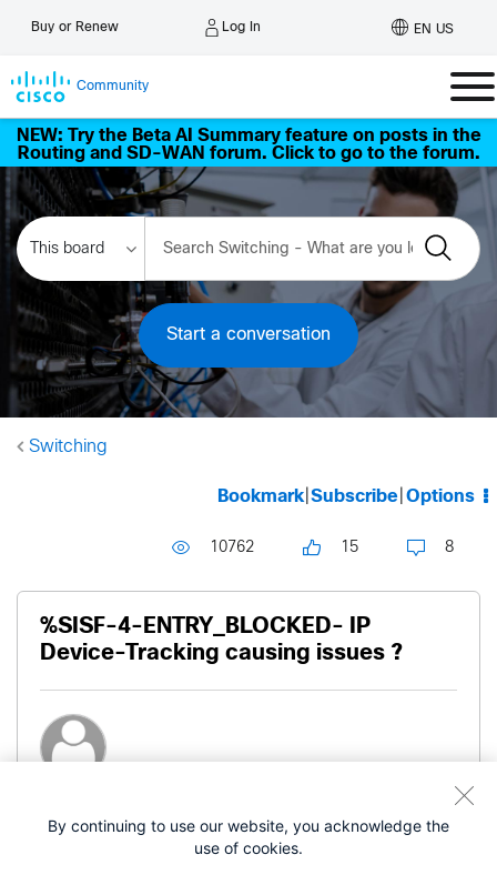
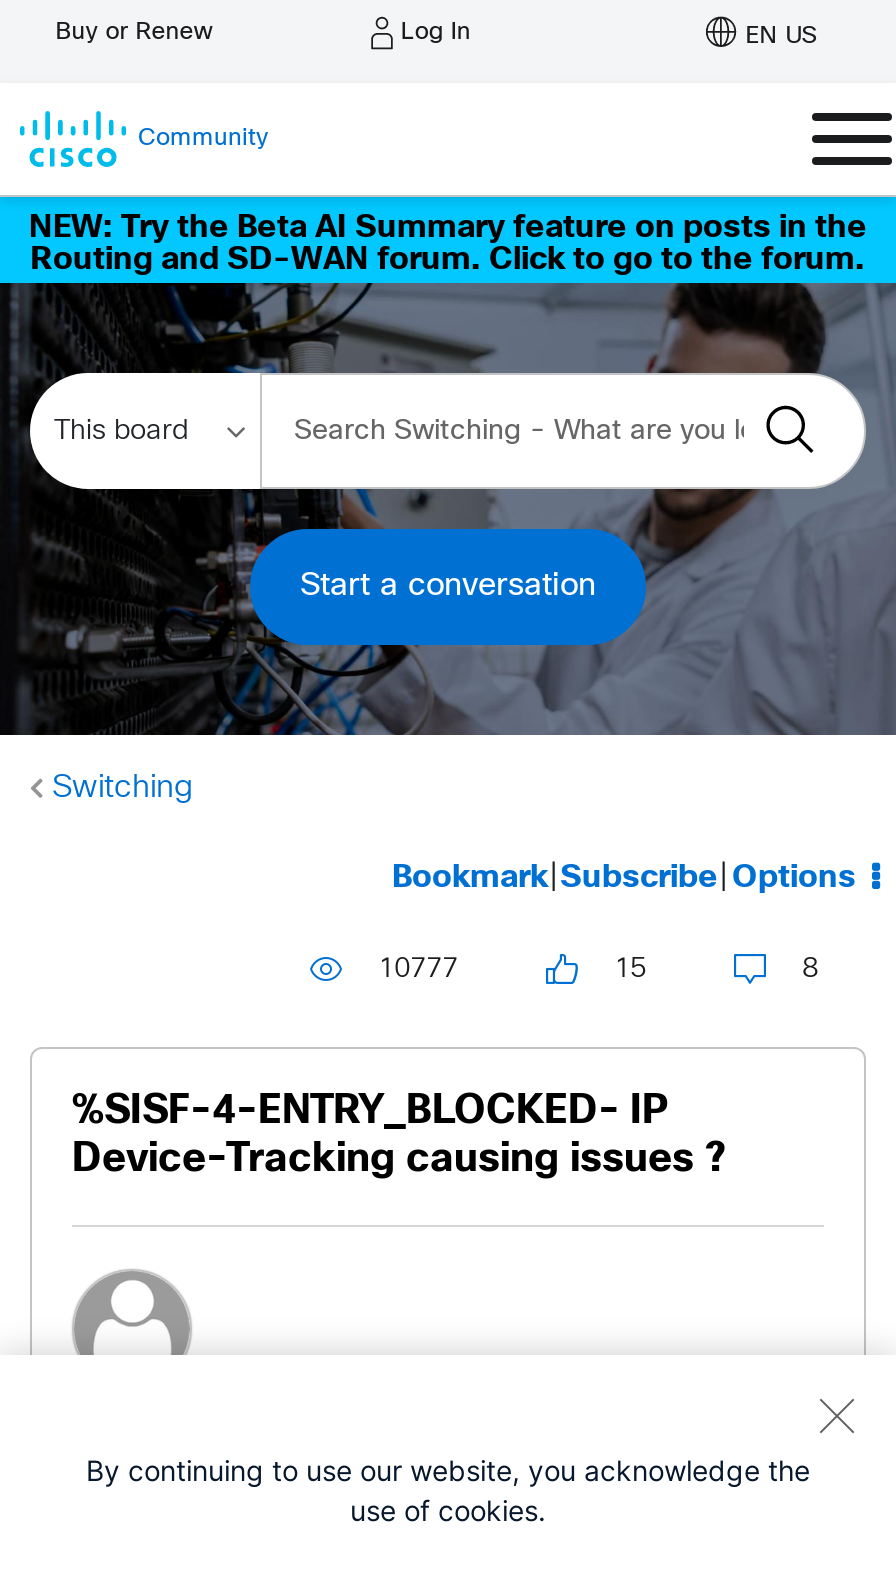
[210,541,254,555] 10762 -> [378,957,458,983] 10777

